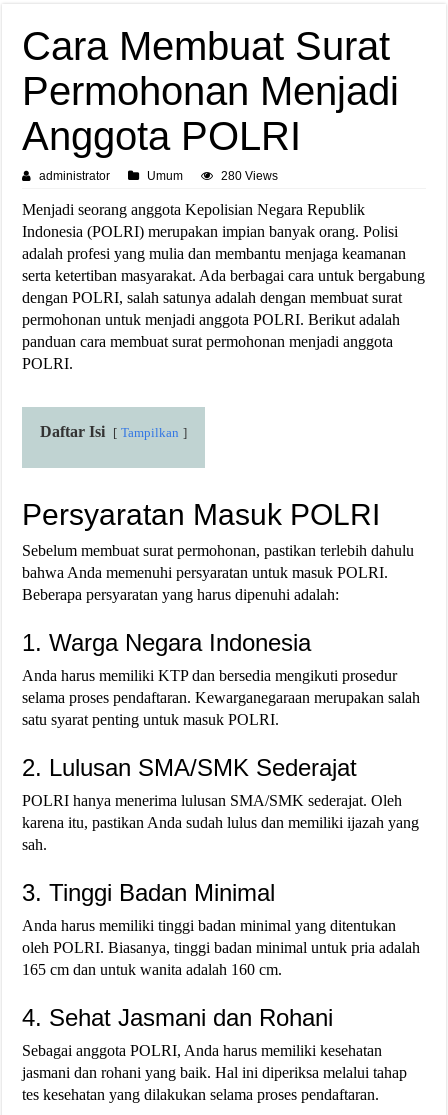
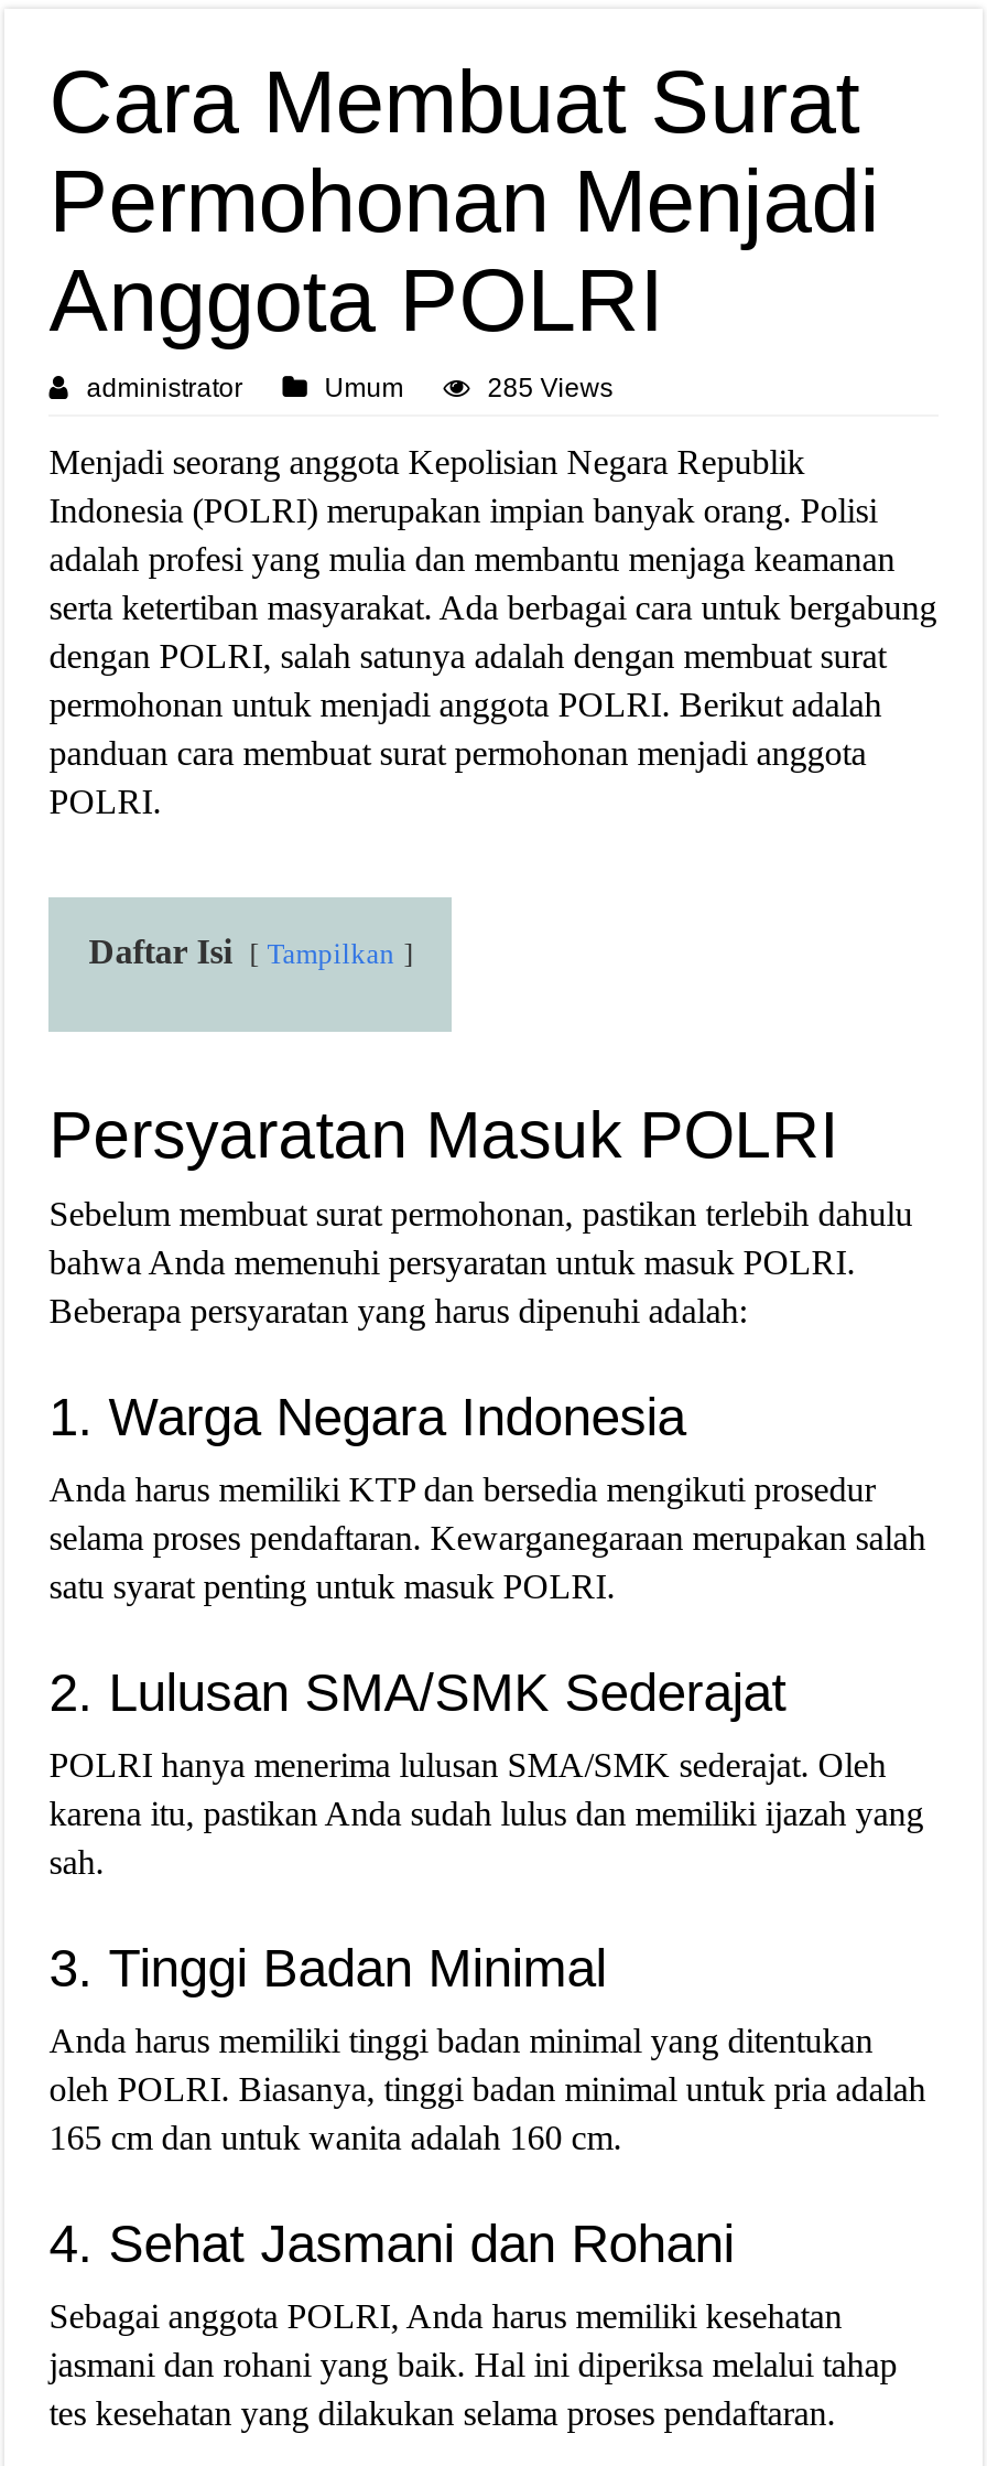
[221,169,278,183] 280 Views -> [487,373,613,403] 285 Views

